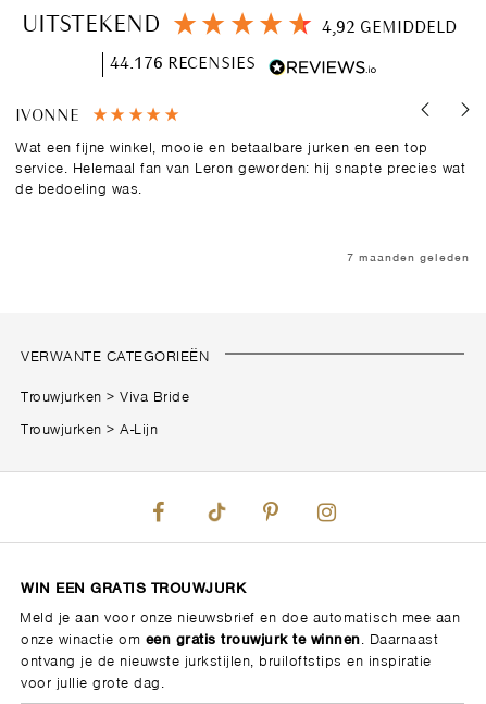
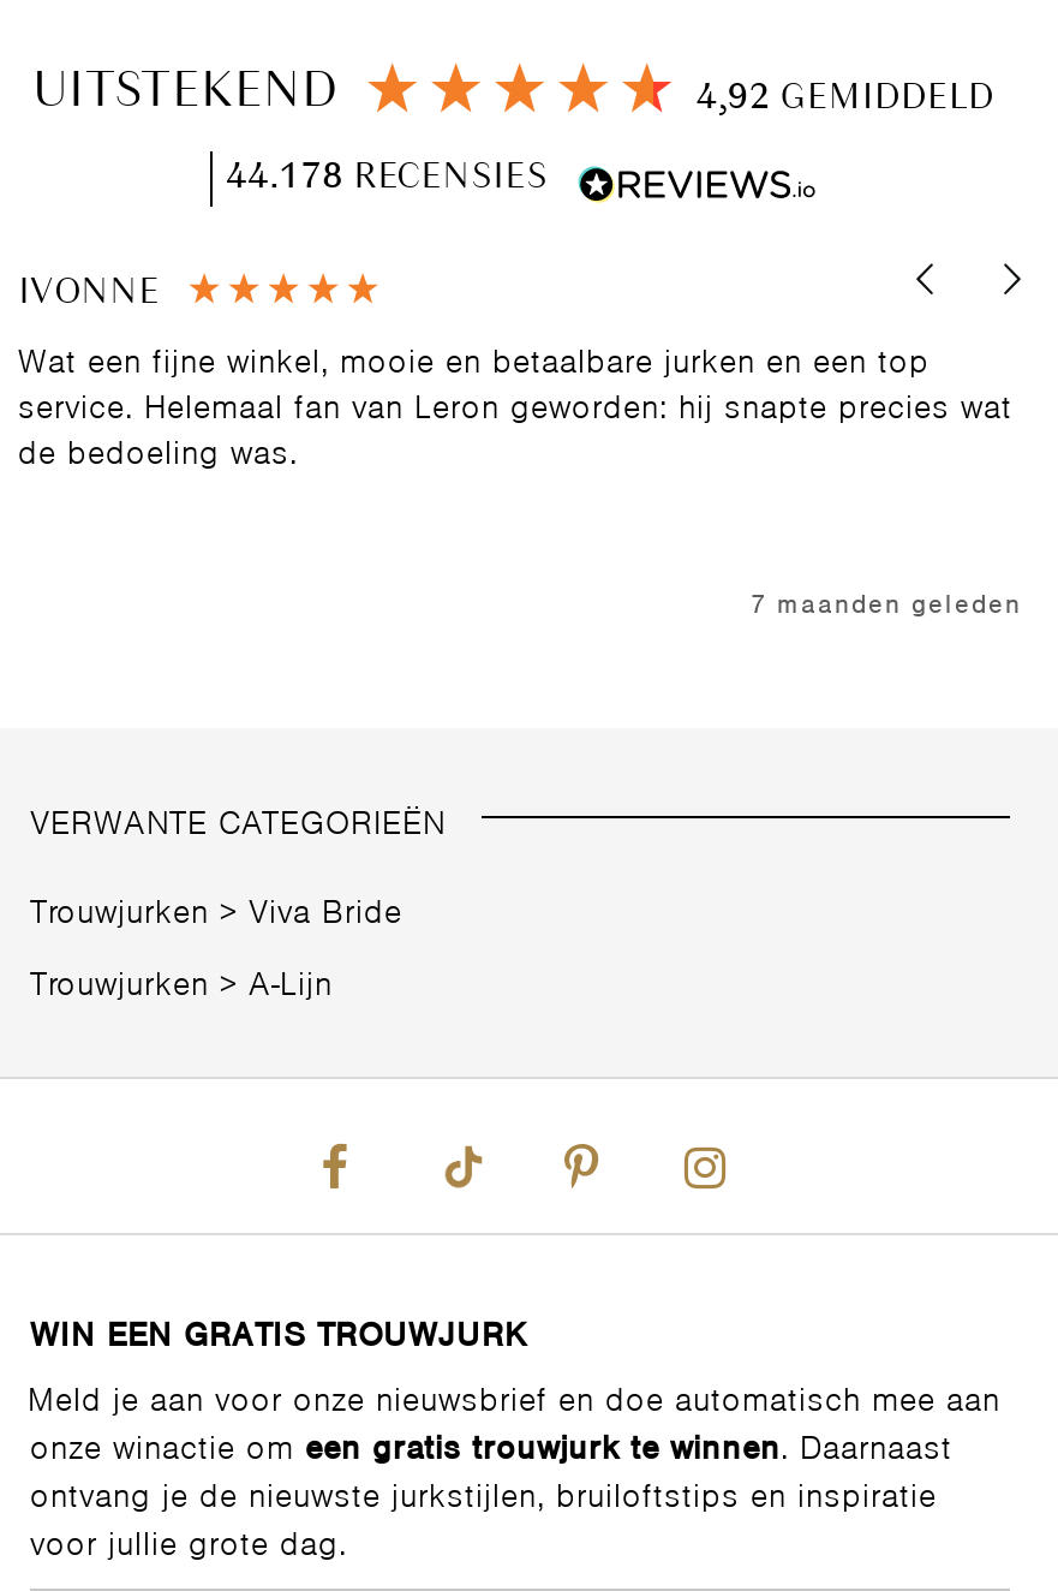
[109,55,255,72] 44.176 RECENSIES -> [226,157,548,196] 44.178 RECENSIES

